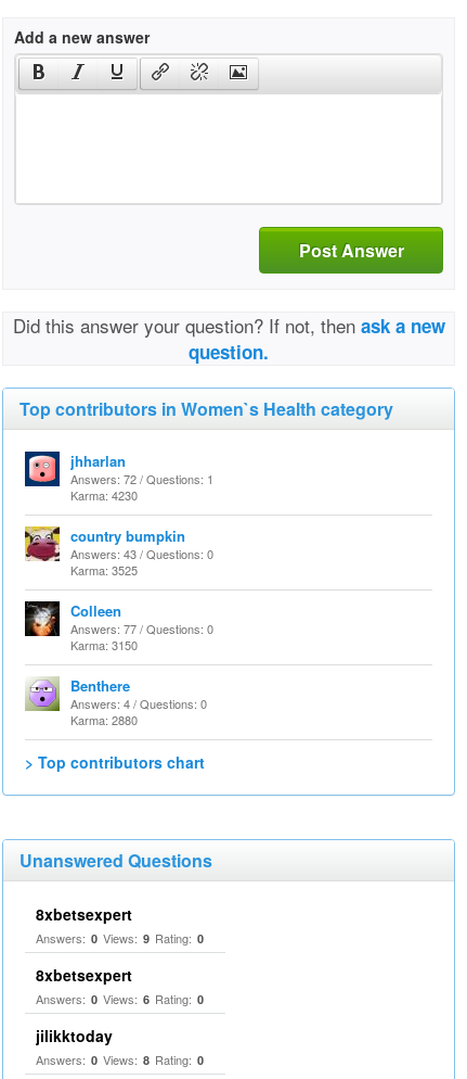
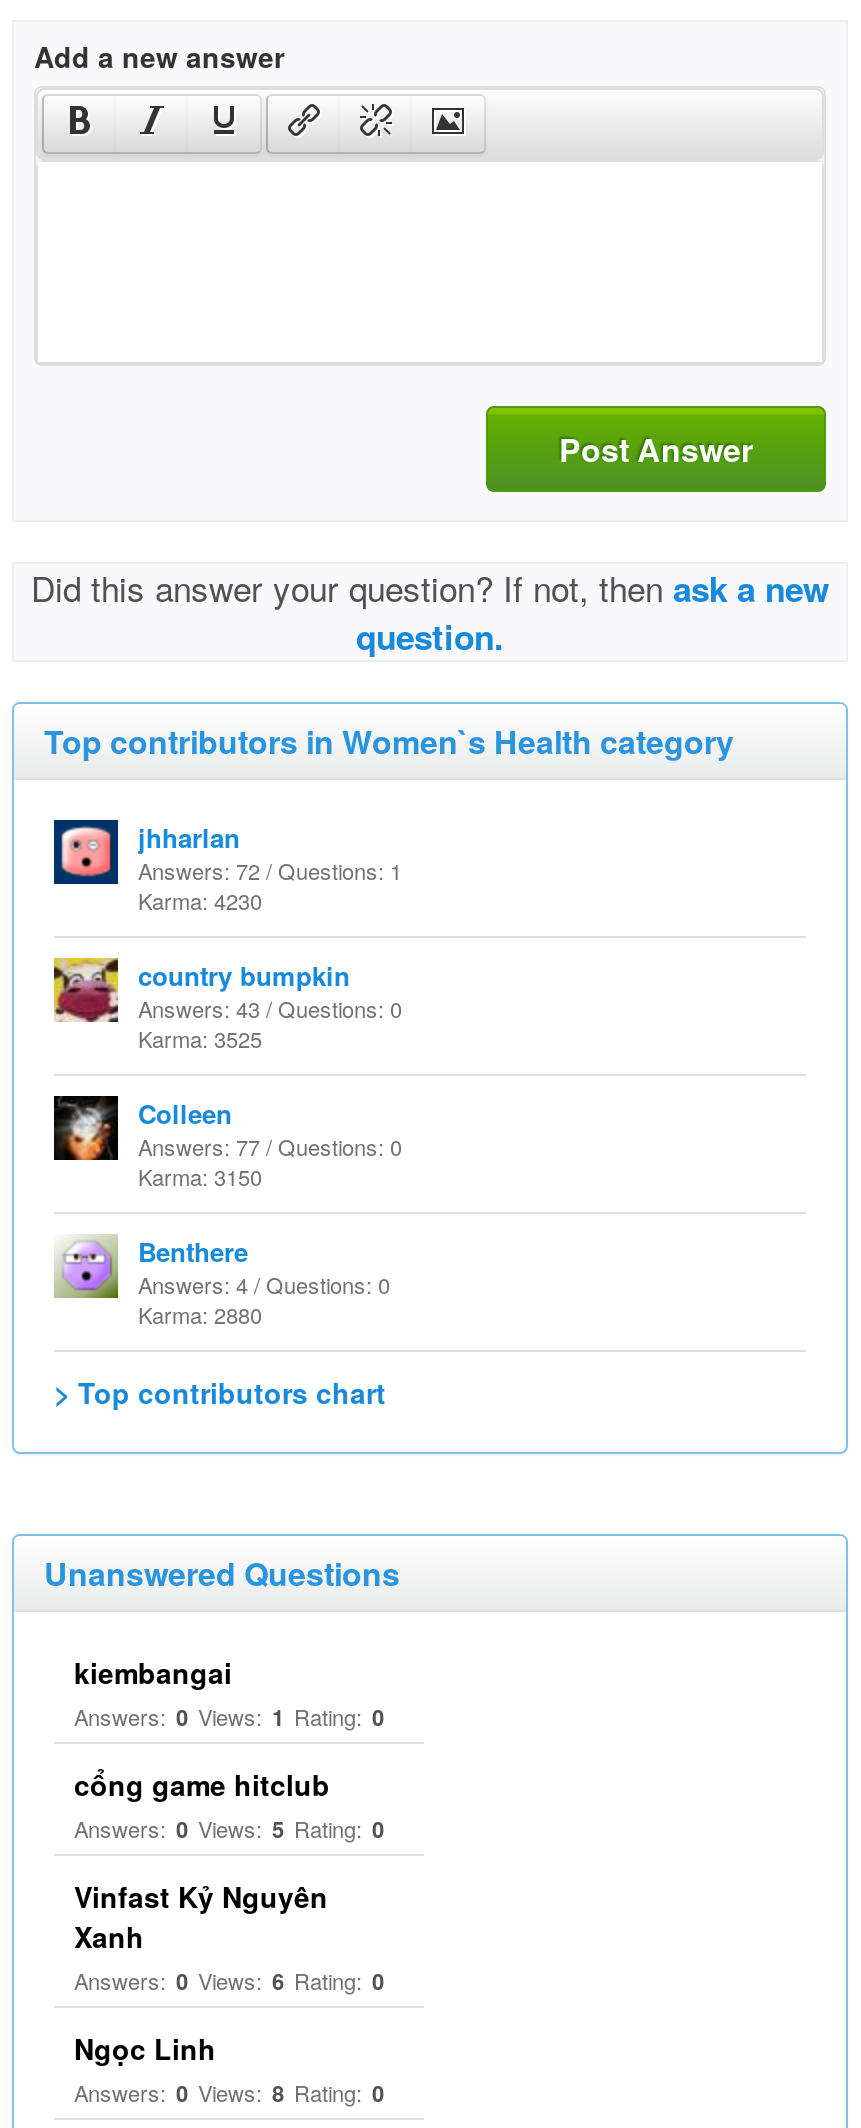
[36,903,204,986] 8xbetsexpert | Answers: 0 Views: 9 Rating: 0 | 8xbetsexpert -> [74,1652,384,1956] kiembangai | Answers: 0 Views: 1 Rating: 0 | cổng game hitclub | Answers: 0 Views: 5 Rating: 0 | Vinfast Kỷ Nguyên | Xanh
[36,1025,113,1046] jilikktoday -> [74,2028,216,2068] Ngọc Linh

